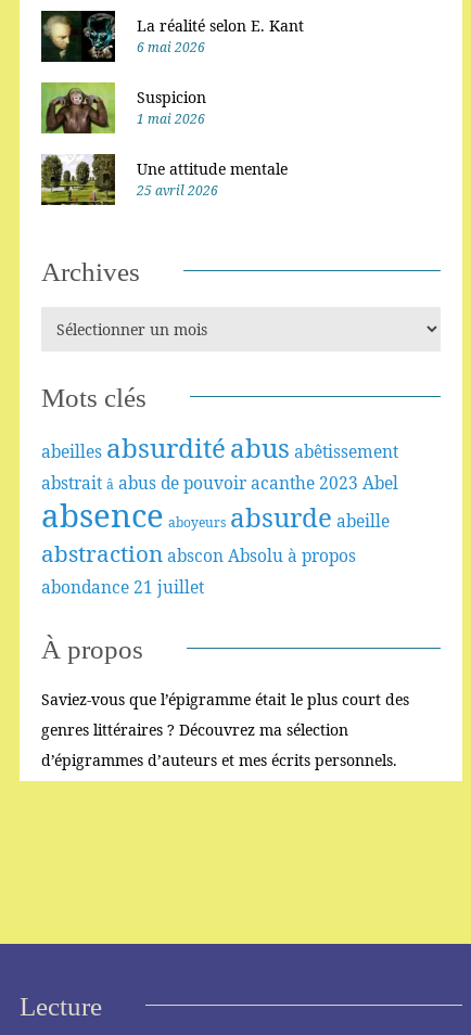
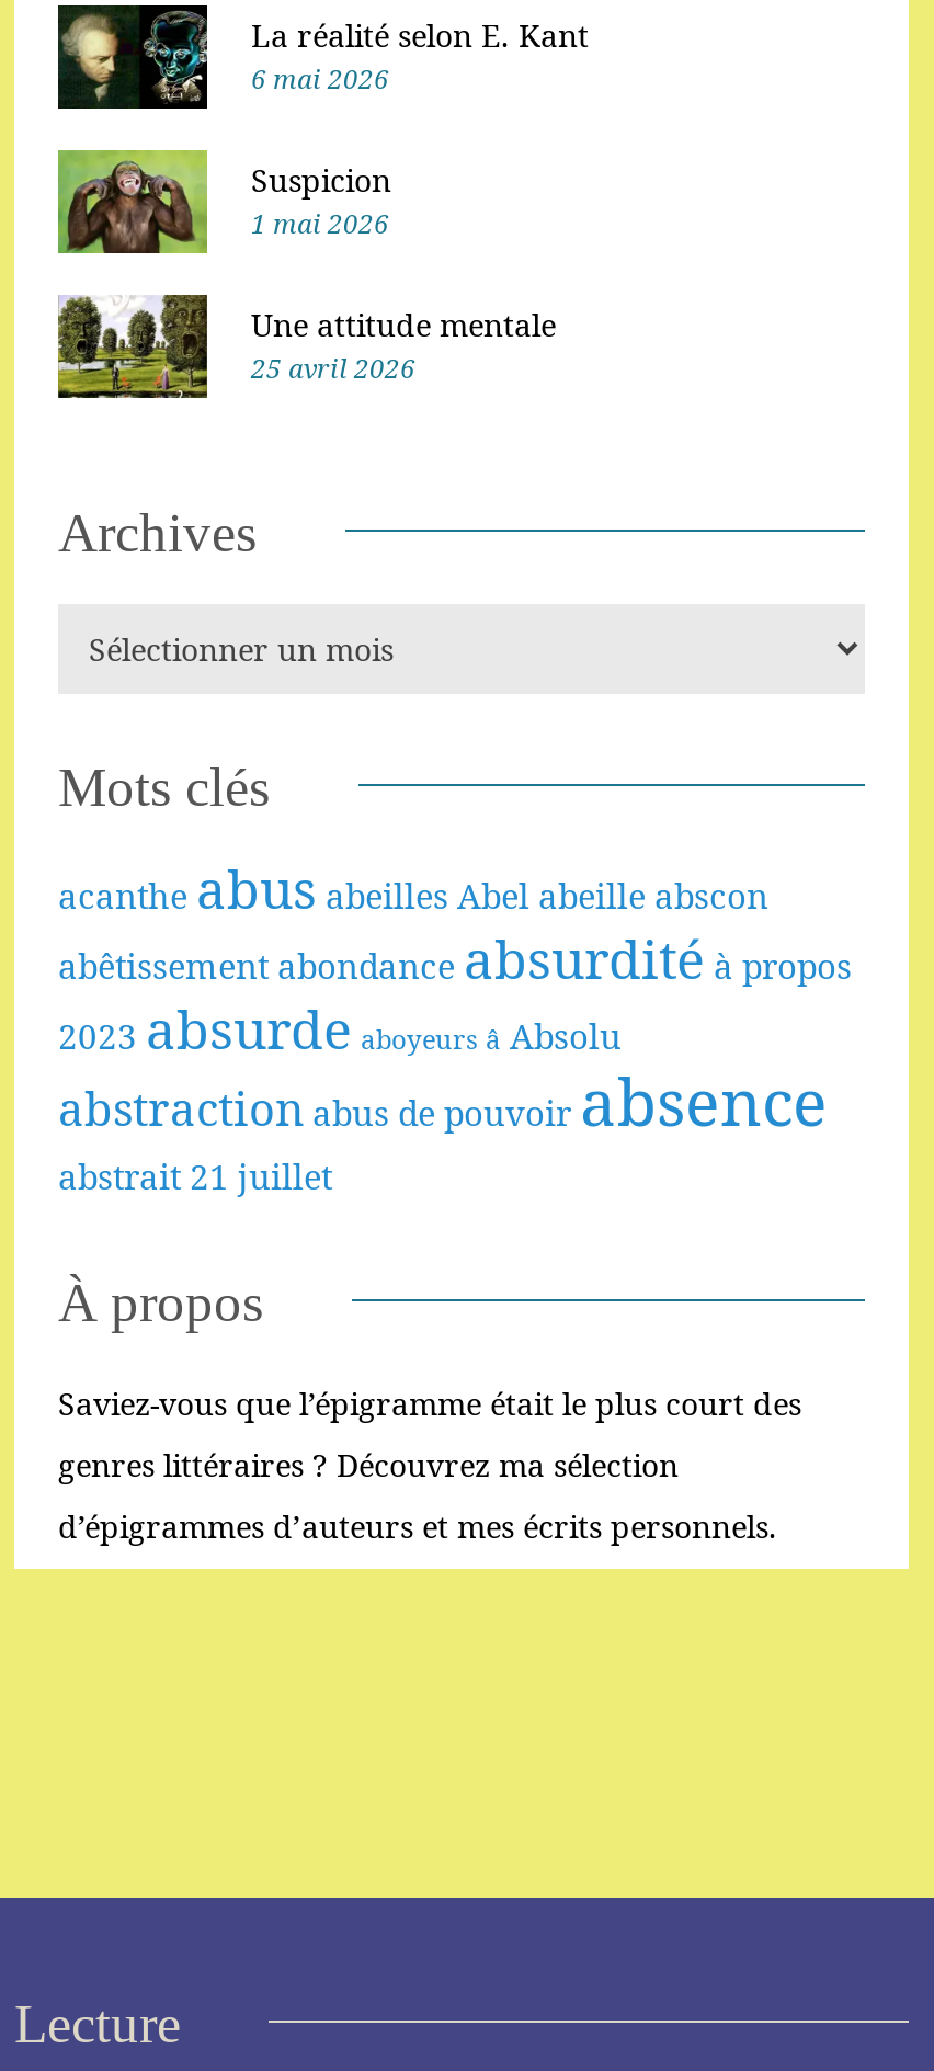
[41,430,398,599] abeilles absurdité abus abêtissement | abstrait â abus de pouvoir acanthe 2023 Abel | absence aboyeurs absurde abeille | abstraction abscon Absolu à propos | abondance 21 juillet -> [58,852,852,1201] acanthe abus abeilles Abel abeille abscon | abêtissement abondance absurdité à propos | 2023 absurde aboyeurs â Absolu | abstraction abus de pouvoir absence | abstrait 21 juillet

